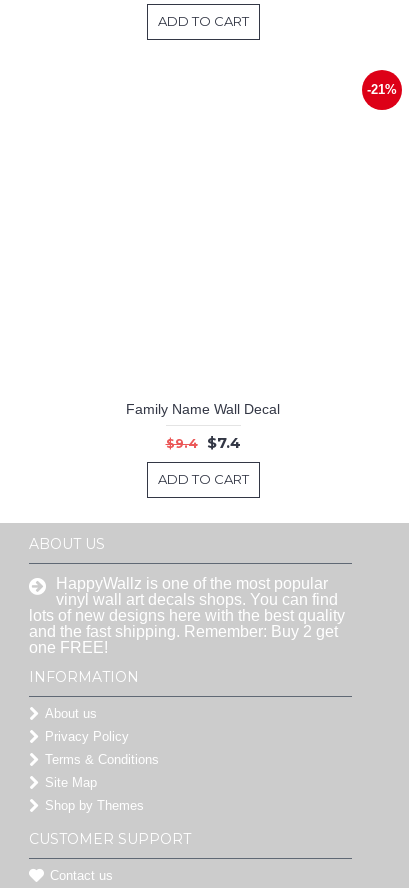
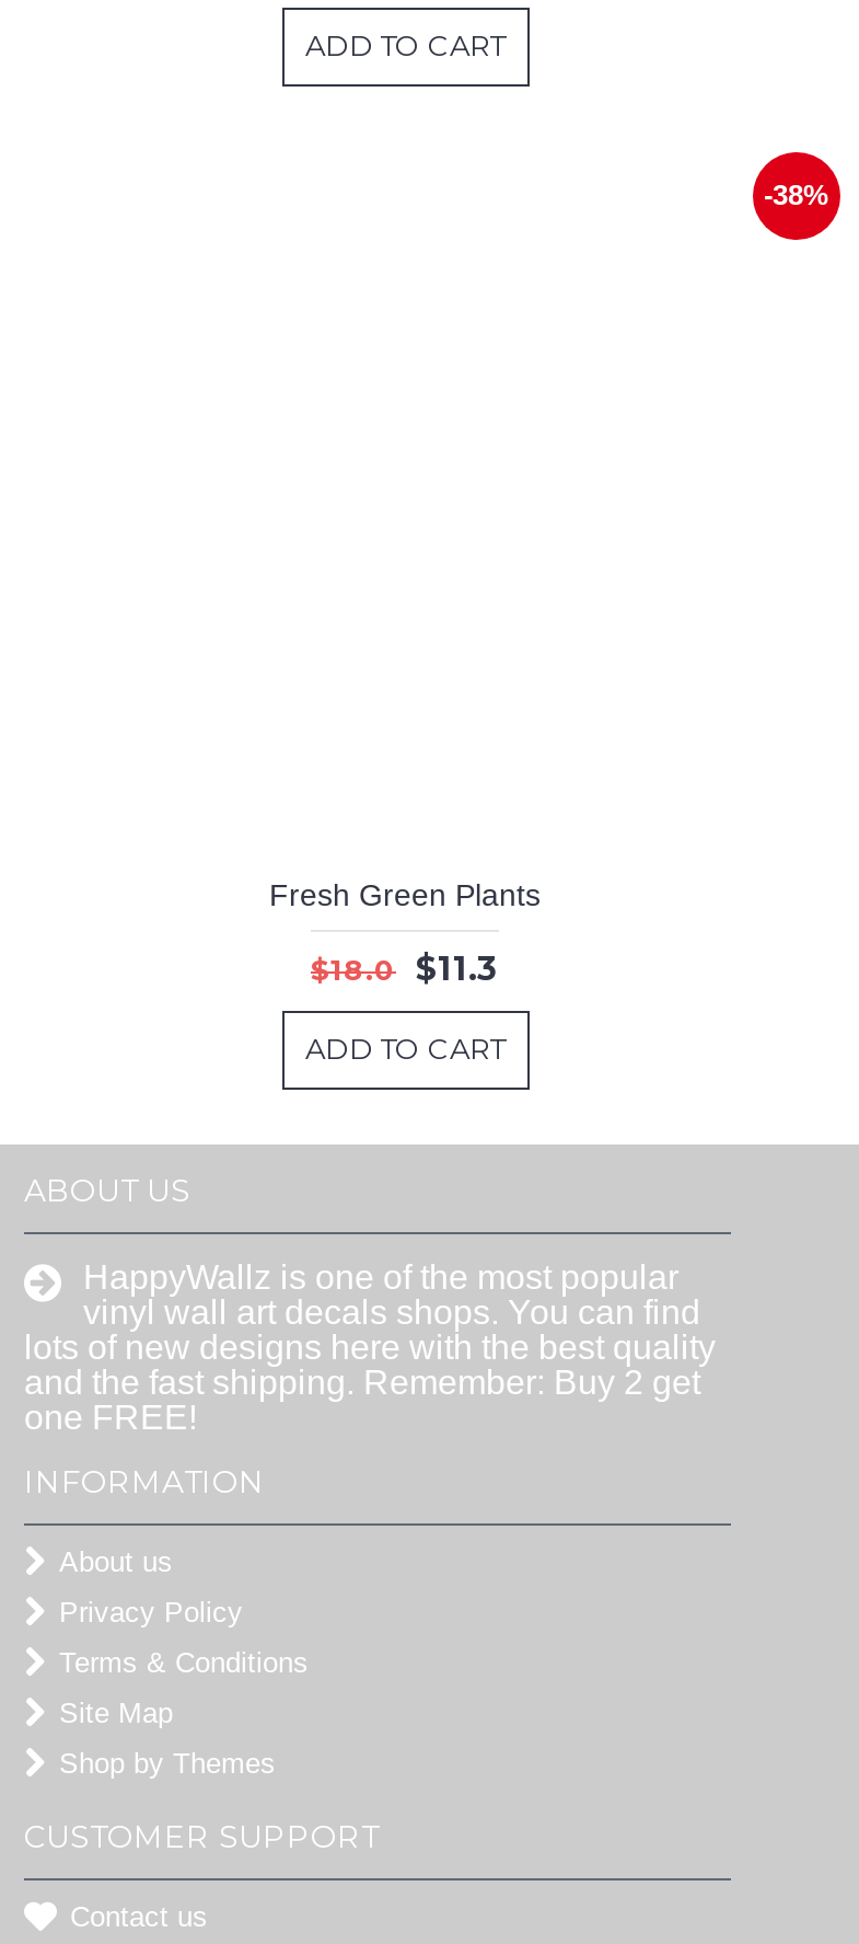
[367,82,397,97] -21% -> [764,178,829,210] -38%
[126,401,280,417] Family Name Wall Decal -> [269,877,541,912] Fresh Green Plants
[165,433,240,452] $9.4 $7.4 -> [311,947,499,989] $18.0 $11.3

